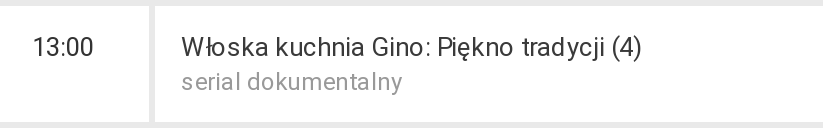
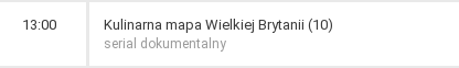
[181,32,643,62] Włoska kuchnia Gino: Piękno tradycji (4) -> [104,16,333,33] Kulinarna mapa Wielkiej Brytanii (10)

